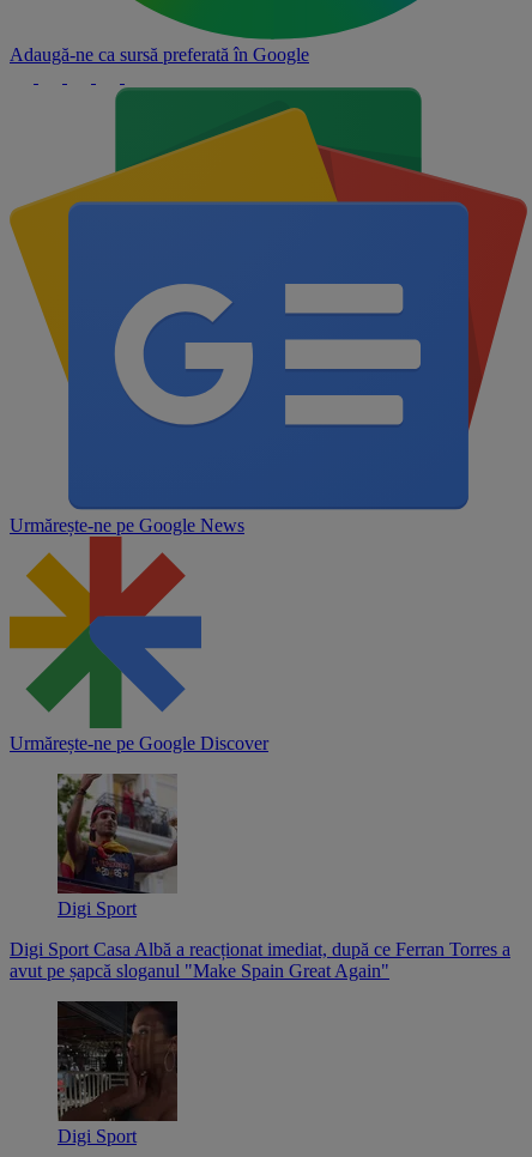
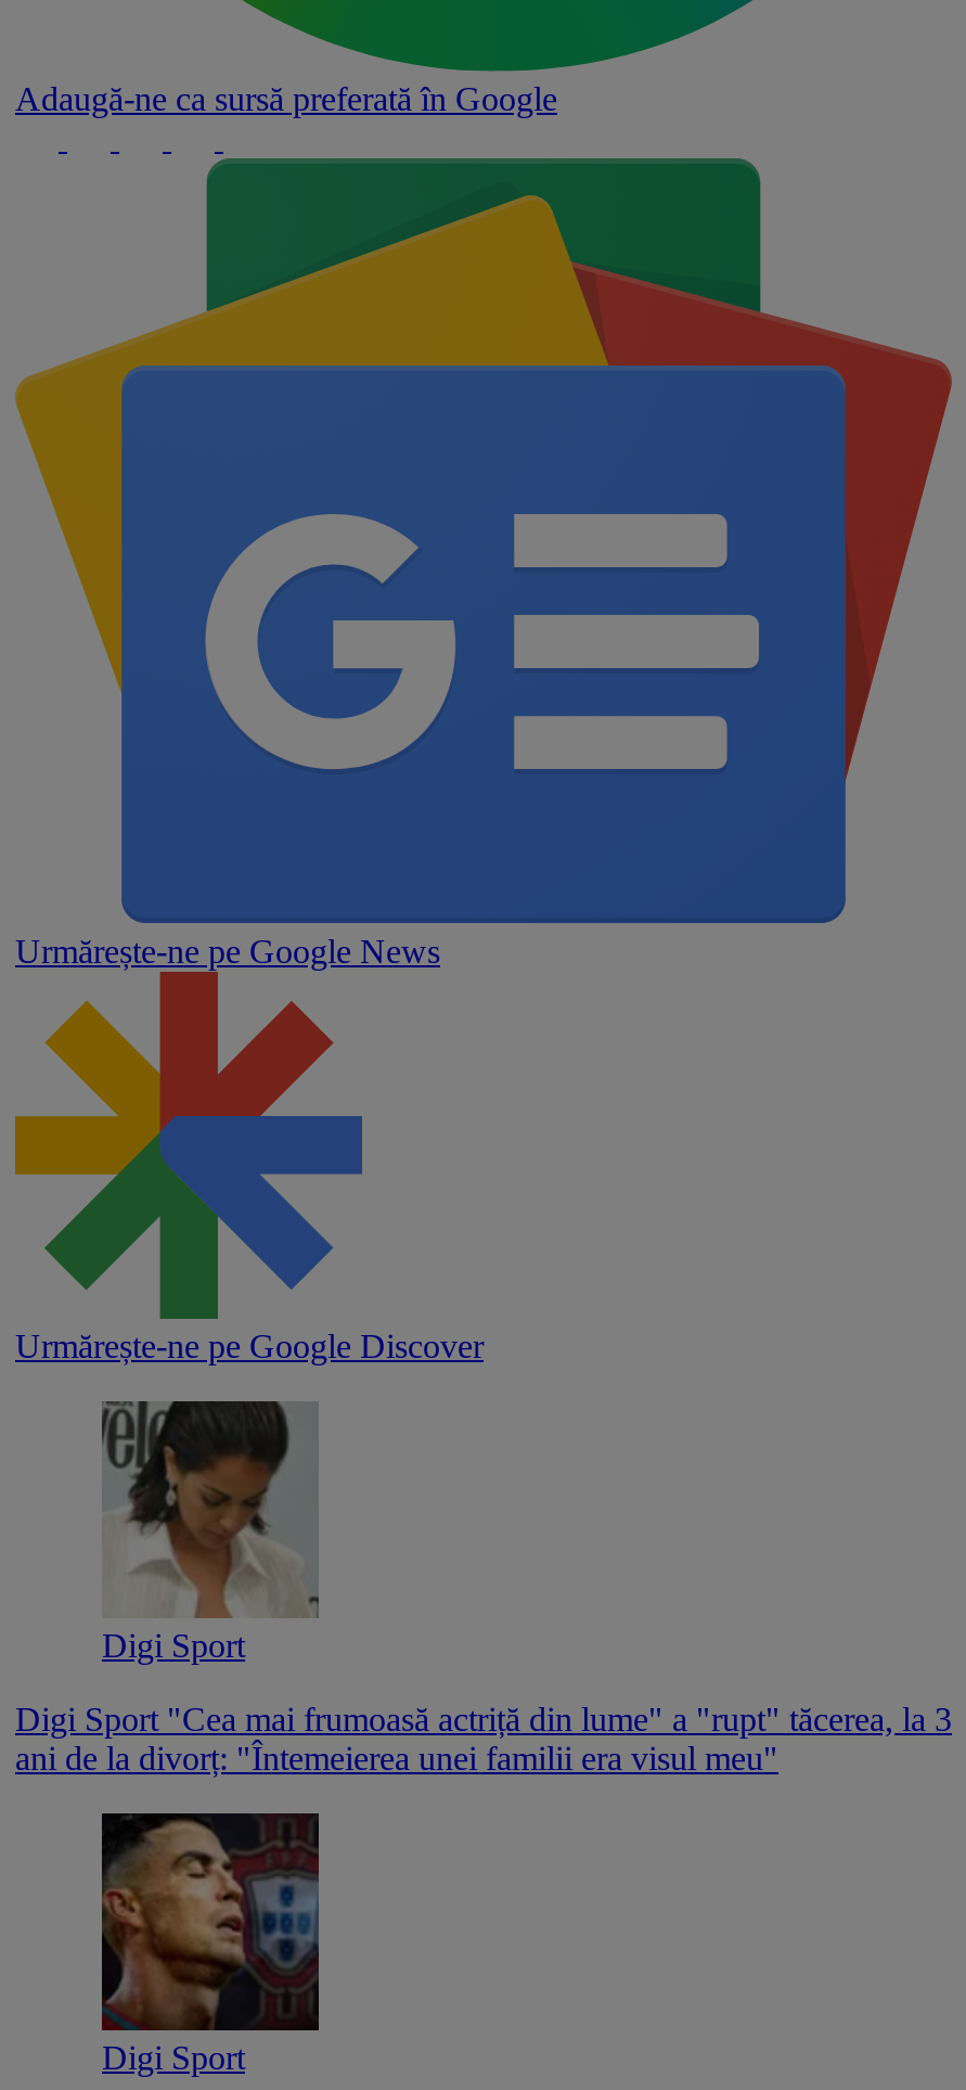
[10,774,510,981] [image] | Digi Sport Casa Albă a reacționat imediat, după ce Ferran Torres a | avut pe șapcă sloganul "Make Spain Great Again" -> [15,1399,952,1777] [image] | Digi Sport "Cea mai frumoasă actriță din lume" a "rupt" tăcerea, la 3 | ani de la divorț: "Întemeierea unei familii era visul meu"
[56,1001,179,1121] [image] -> [100,1813,321,2030] [image]

